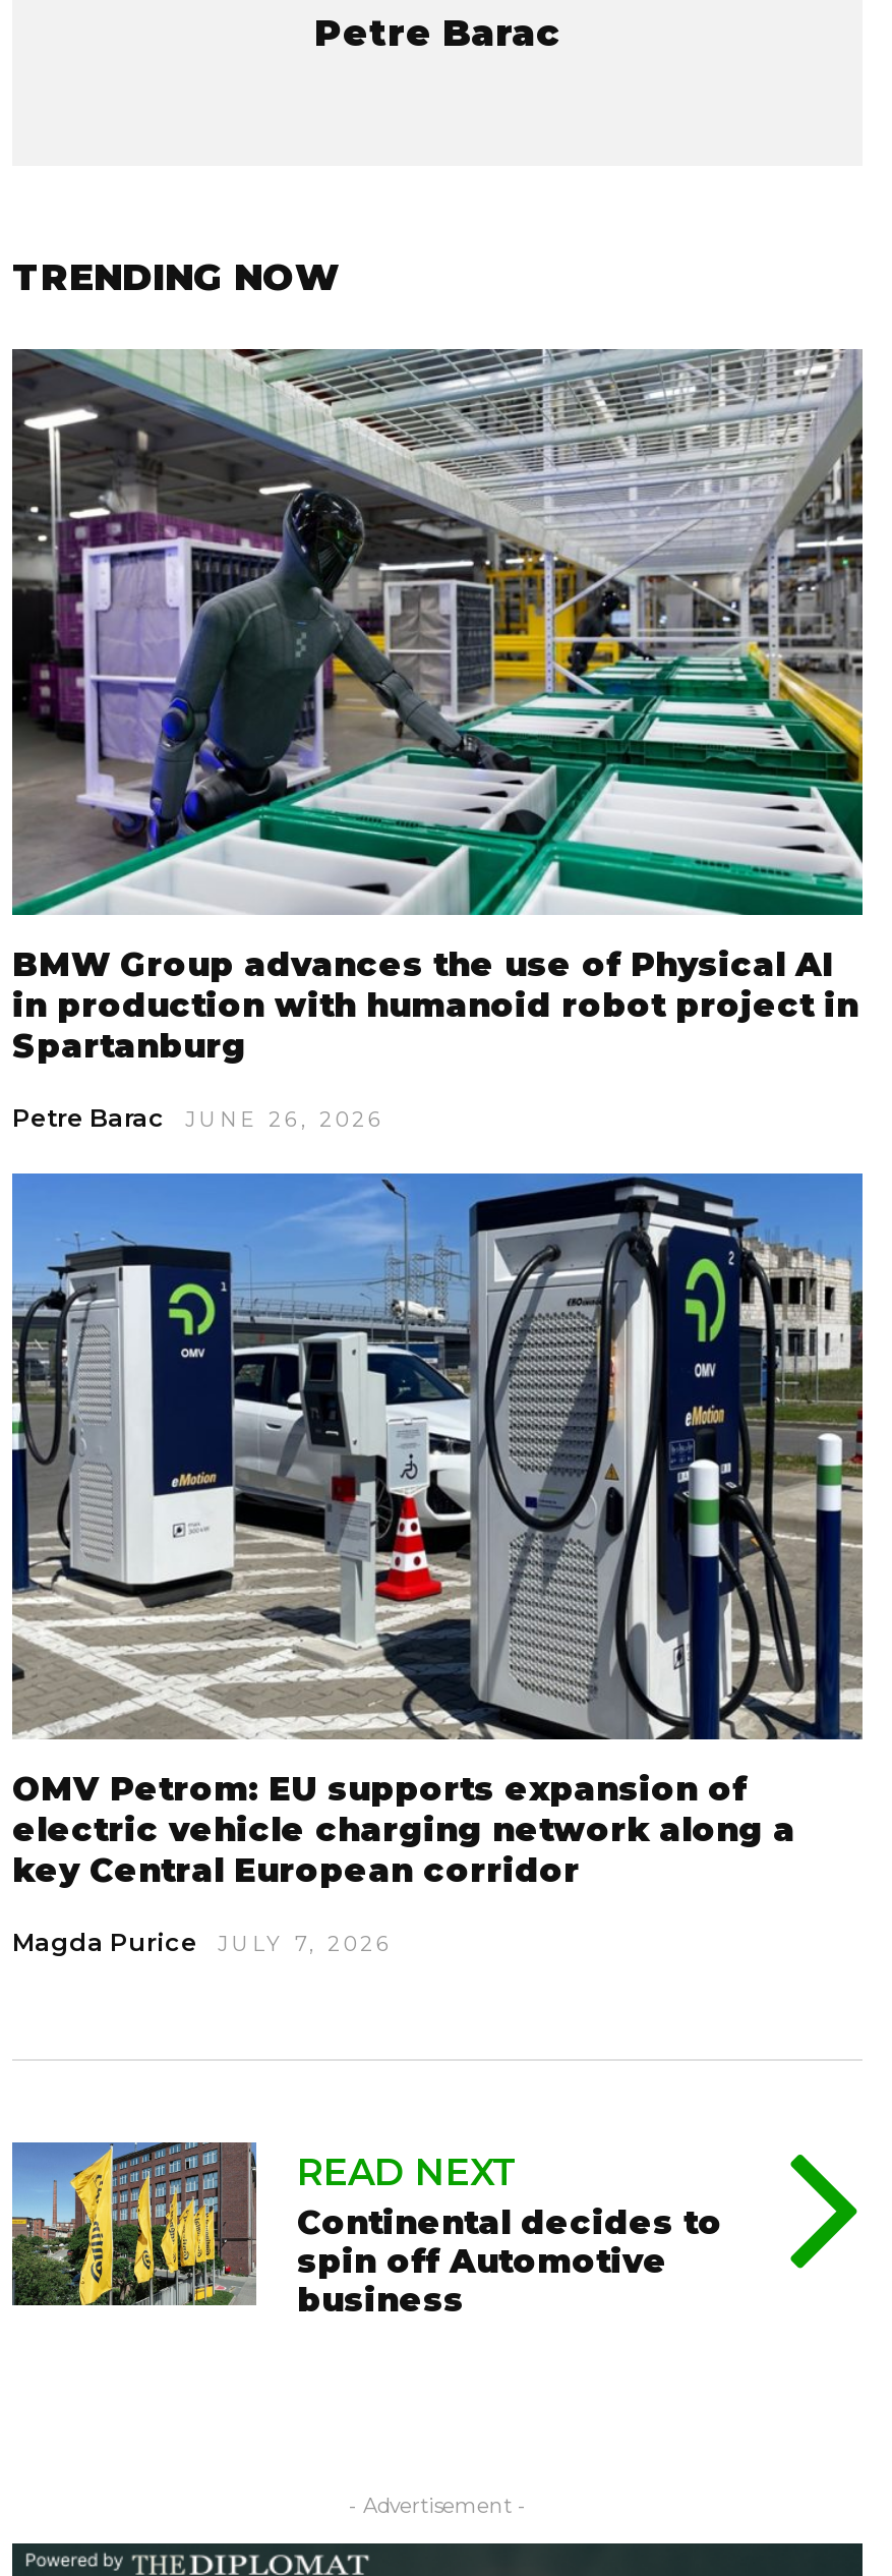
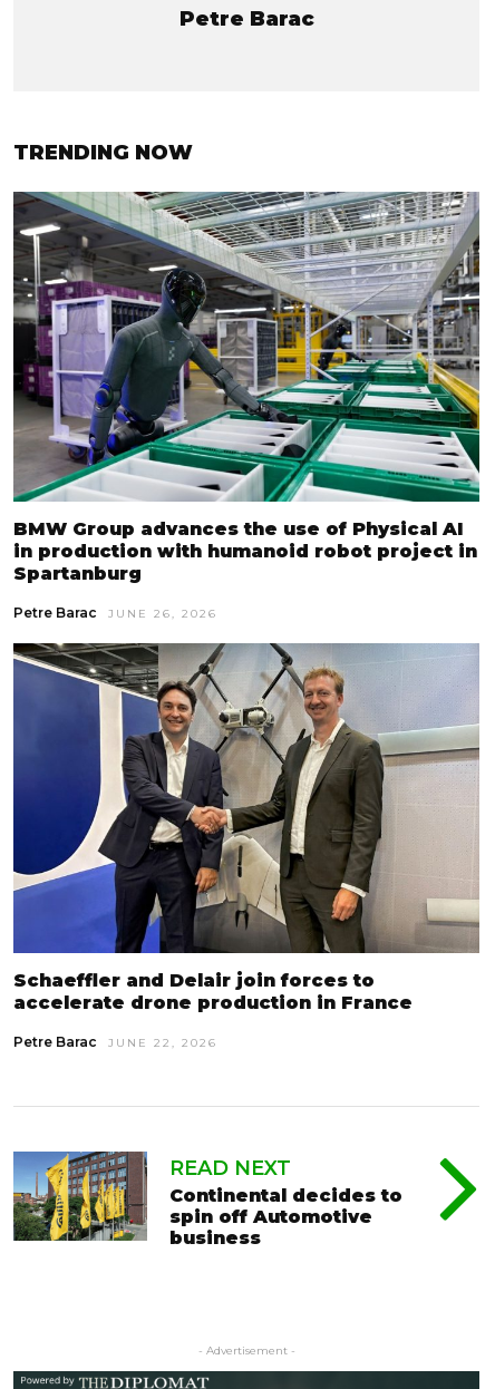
[10,1171,863,1890] [image] | OMV Petrom: EU supports expansion of | electric vehicle charging network along a | key Central European corridor -> [12,642,479,1014] [image] | Schaeffler and Delair join forces to | accelerate drone production in France
[12,1927,393,1958] Magda Purice | JULY 7, 2026 -> [13,1034,217,1050] Petre Barac | JUNE 22, 2026

